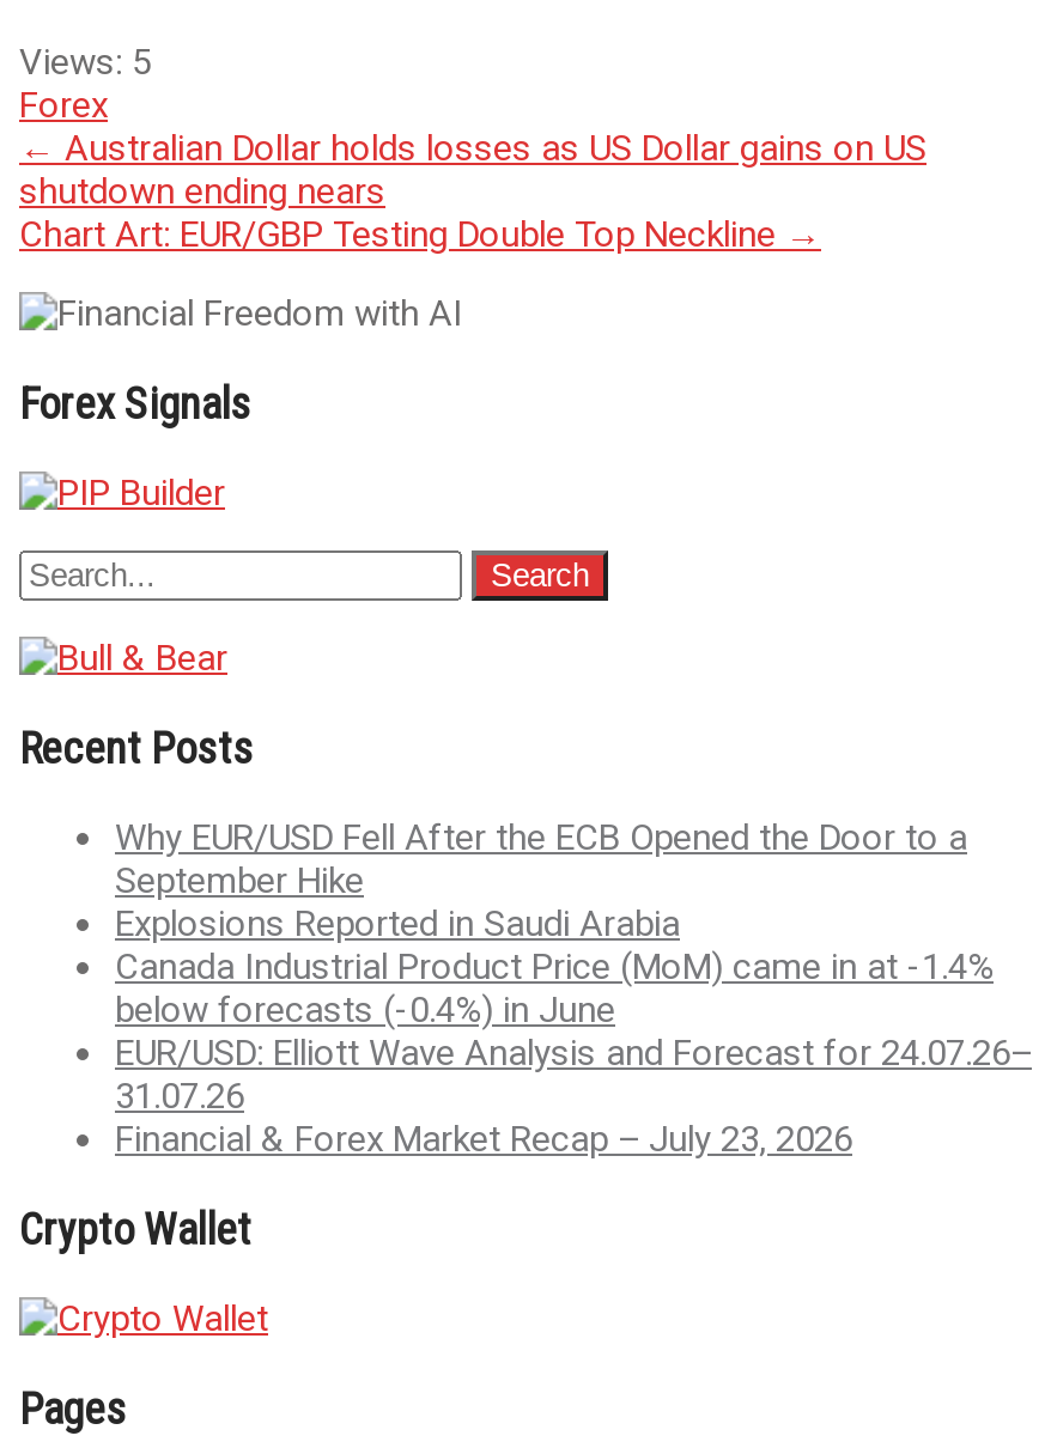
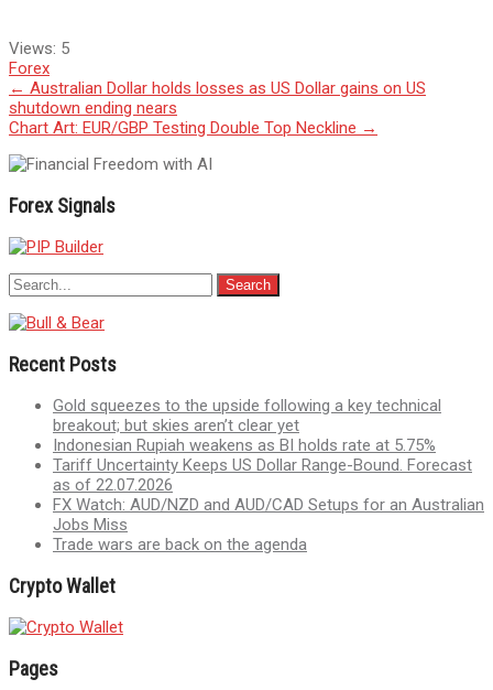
[115,815,1032,1160] Why EUR/USD Fell After the ECB Opened the Door to a | September Hike | Explosions Reported in Saudi Arabia | Canada Industrial Product Price (MoM) came in at -1.4% | below forecasts (-0.4%) in June | EUR/USD: Elliott Wave Analysis and Forecast for 24.07.26– | 31.07.26 | Financial & Forex Market Recap – July 23, 2026 -> [53,395,484,554] Gold squeezes to the upside following a key technical | breakout; but skies aren’t clear yet | Indonesian Rupiah weakens as BI holds rate at 5.75% | Tariff Uncertainty Keeps US Dollar Range-Bound. Forecast | as of 22.07.2026 | FX Watch: AUD/NZD and AUD/CAD Setups for an Australian | Jobs Miss | Trade wars are back on the agenda

